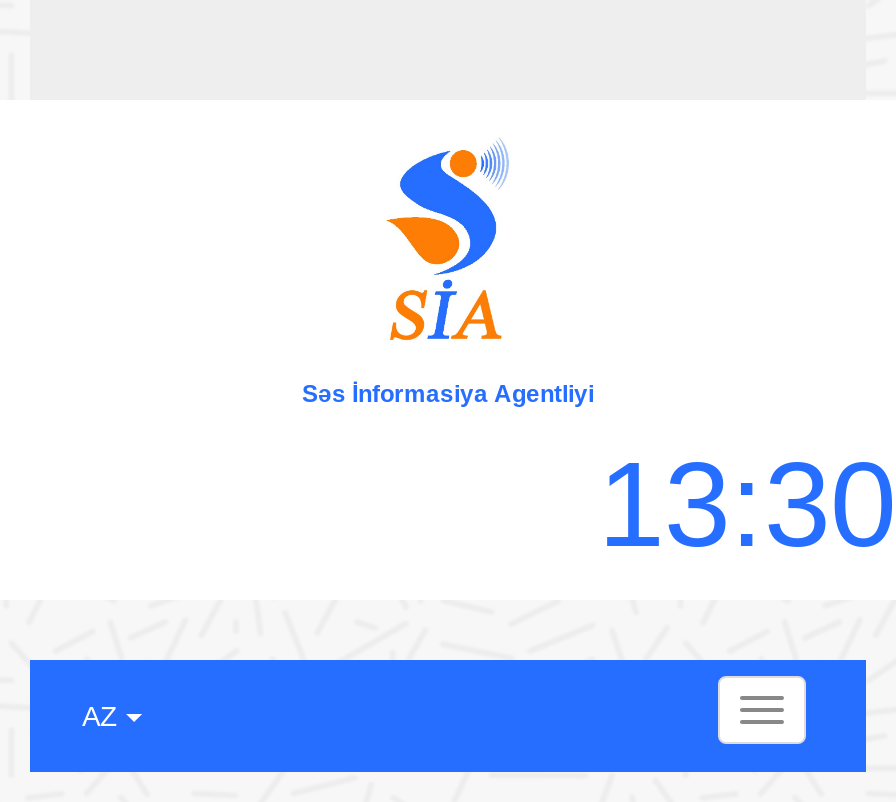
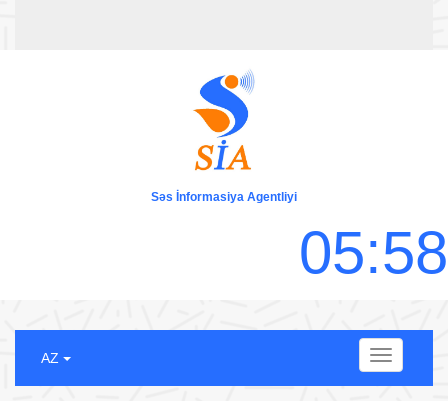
[598,438,896,572] 13:30 -> [299,219,448,286] 05:58

